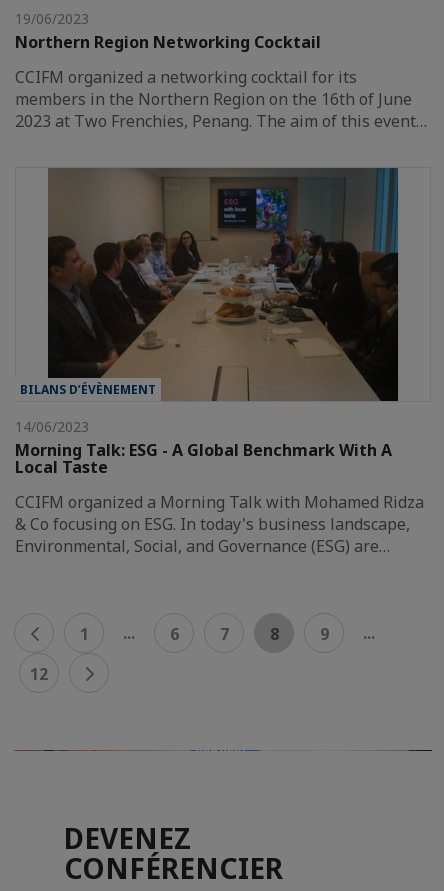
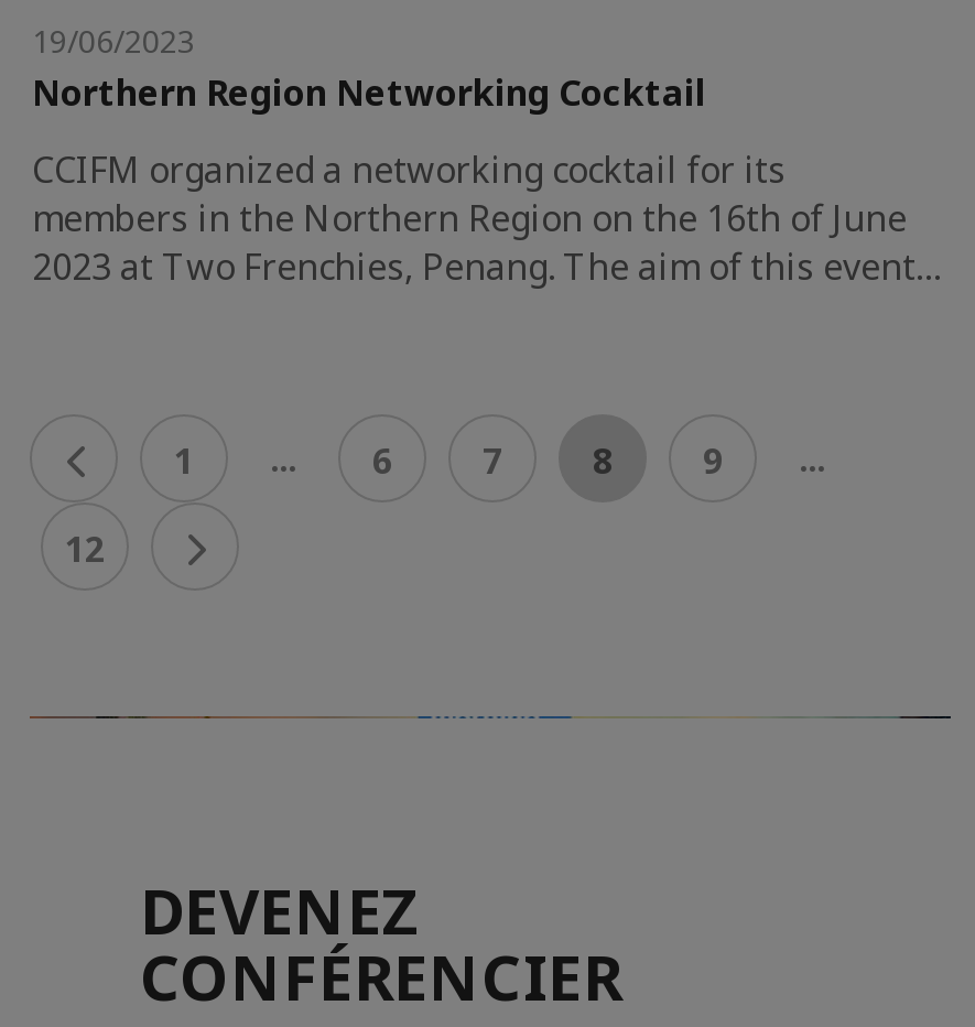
[15,167,424,557] [image] | BILANS D’ÉVÈNEMENT | 14/06/2023 | Morning Talk: ESG - A Global Benchmark With A | Local Taste | CCIFM organized a Morning Talk with Mohamed Ridza | & Co focusing on ESG. In today's business landscape, | Environmental, Social, and Governance (ESG) are… -> none

